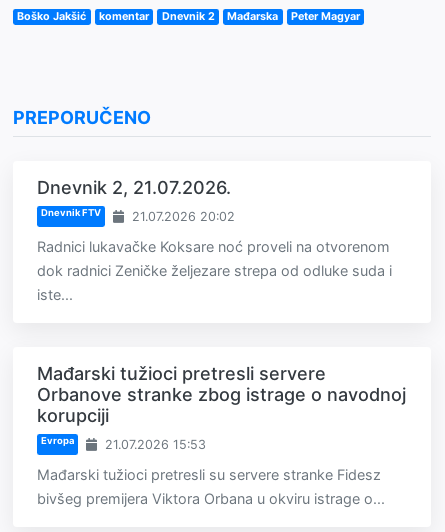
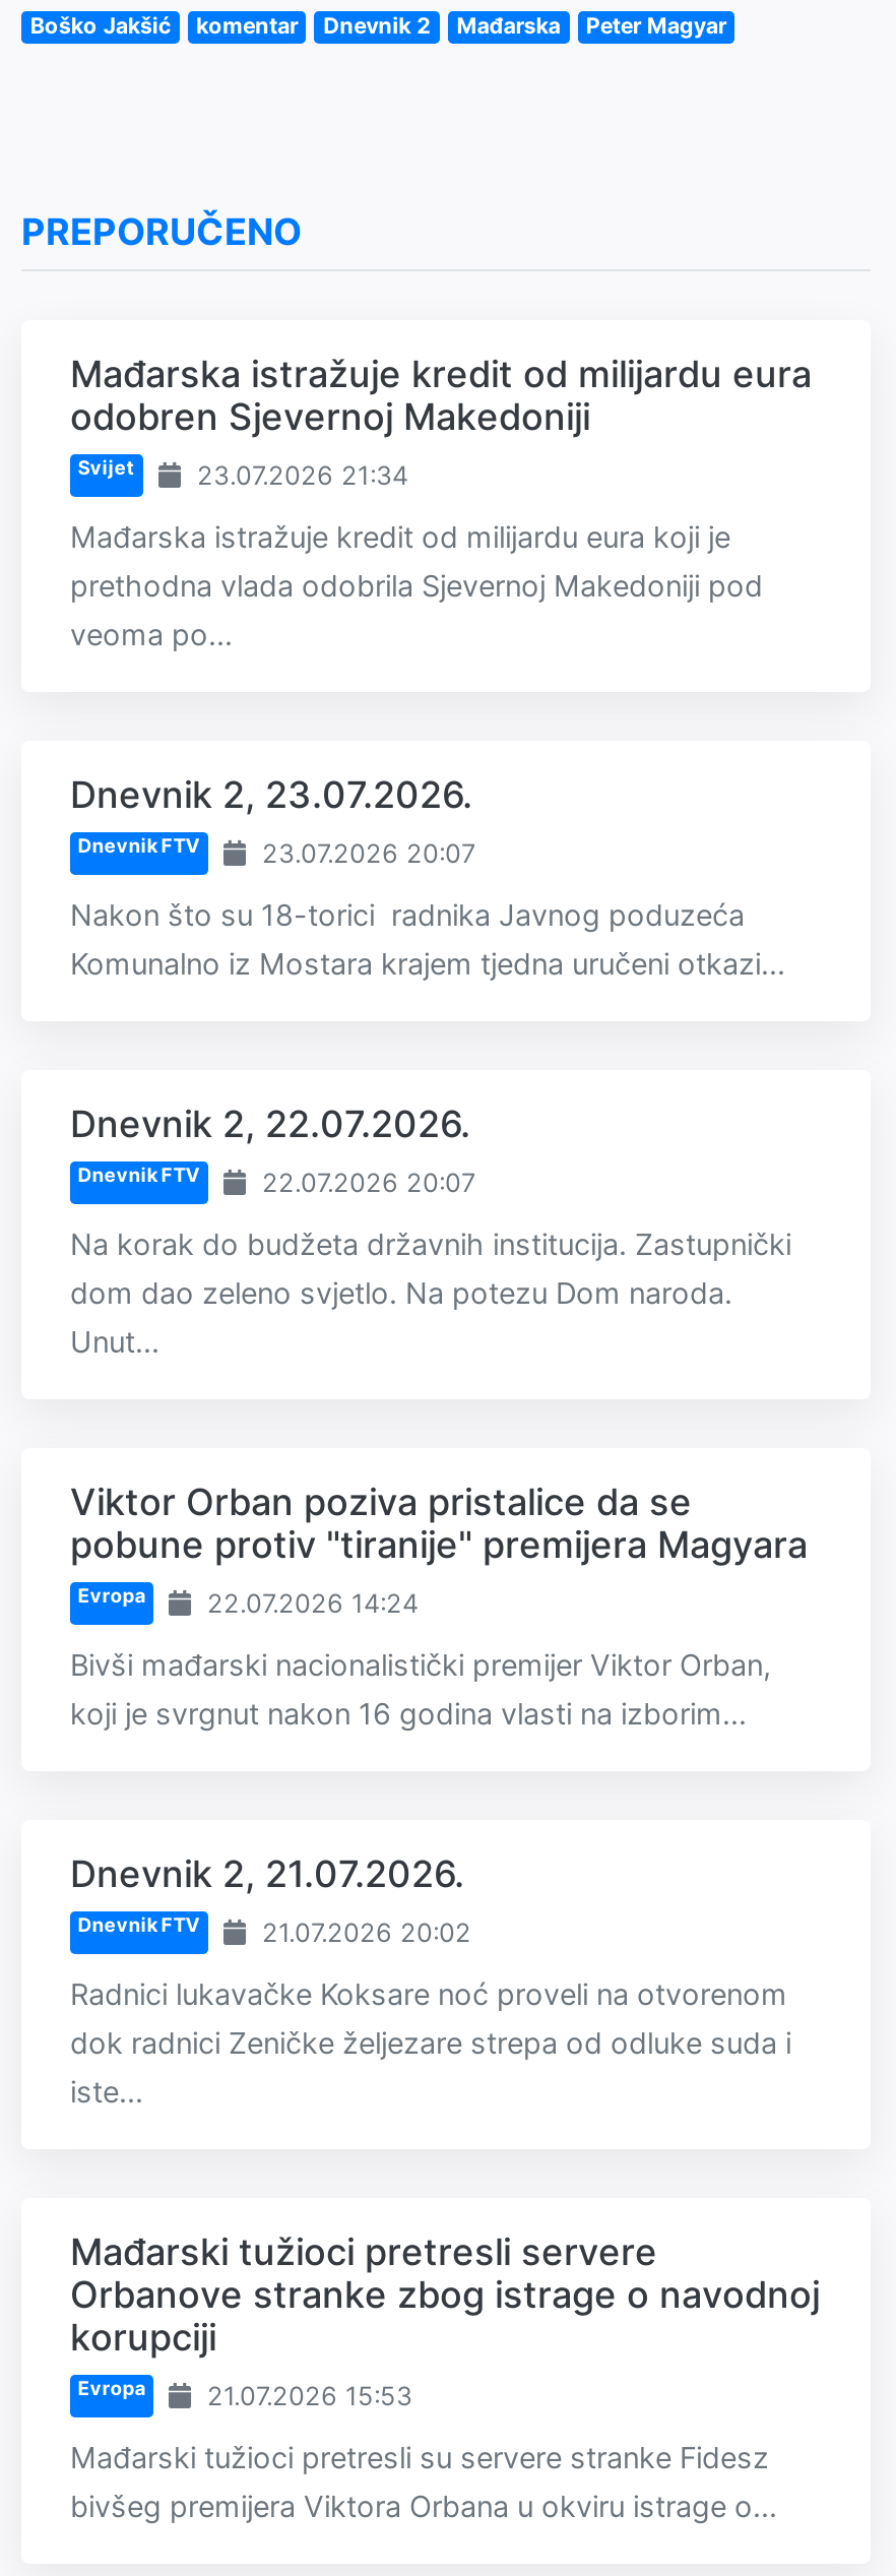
none -> [70,353,812,652] Mađarska istražuje kredit od milijardu eura | odobren Sjevernoj Makedoniji | Svijet | 23.07.2026 21:34 | Mađarska istražuje kredit od milijardu eura koji je | prethodna vlada odobrila Sjevernoj Makedoniji pod | veoma po...
none -> [70,774,785,981] Dnevnik 2, 23.07.2026. | Dnevnik FTV | 23.07.2026 20:07 | Nakon što su 18-torici radnika Javnog poduzeća | Komunalno iz Mostara krajem tjedna uručeni otkazi...
none -> [70,1103,791,1359] Dnevnik 2, 22.07.2026. | Dnevnik FTV | 22.07.2026 20:07 | Na korak do budžeta državnih institucija. Zastupnički | dom dao zeleno svjetlo. Na potezu Dom naroda. | Unut...
none -> [70,1481,808,1731] Viktor Orban poziva pristalice da se | pobune protiv "tiranije" premijera Magyara | Evropa | 22.07.2026 14:24 | Bivši mađarski nacionalistički premijer Viktor Orban, | koji je svrgnut nakon 16 godina vlasti na izborim...

